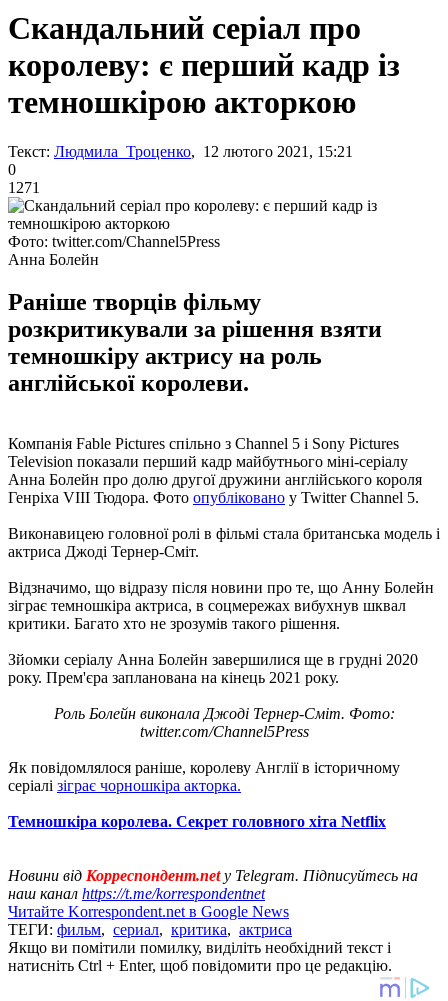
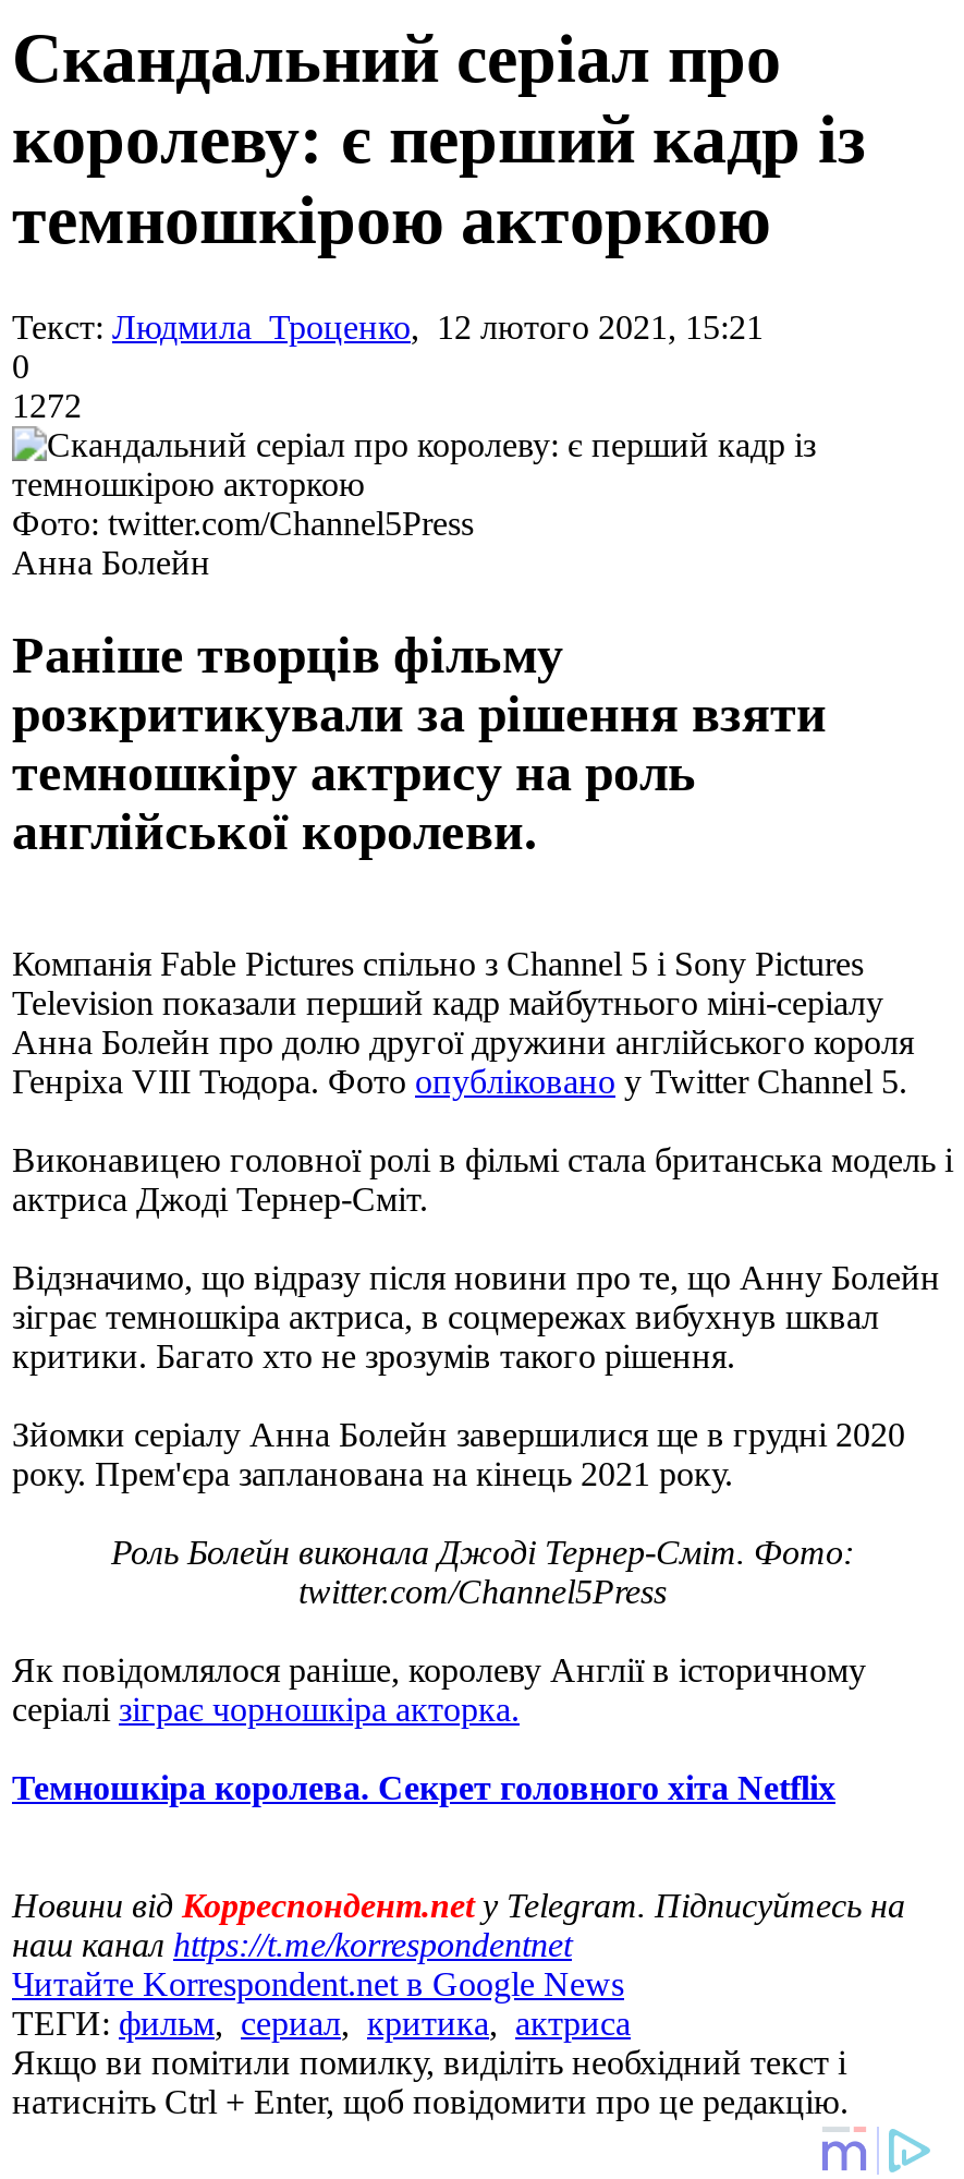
[8,179,40,196] 1271 -> [12,387,82,424] 1272

